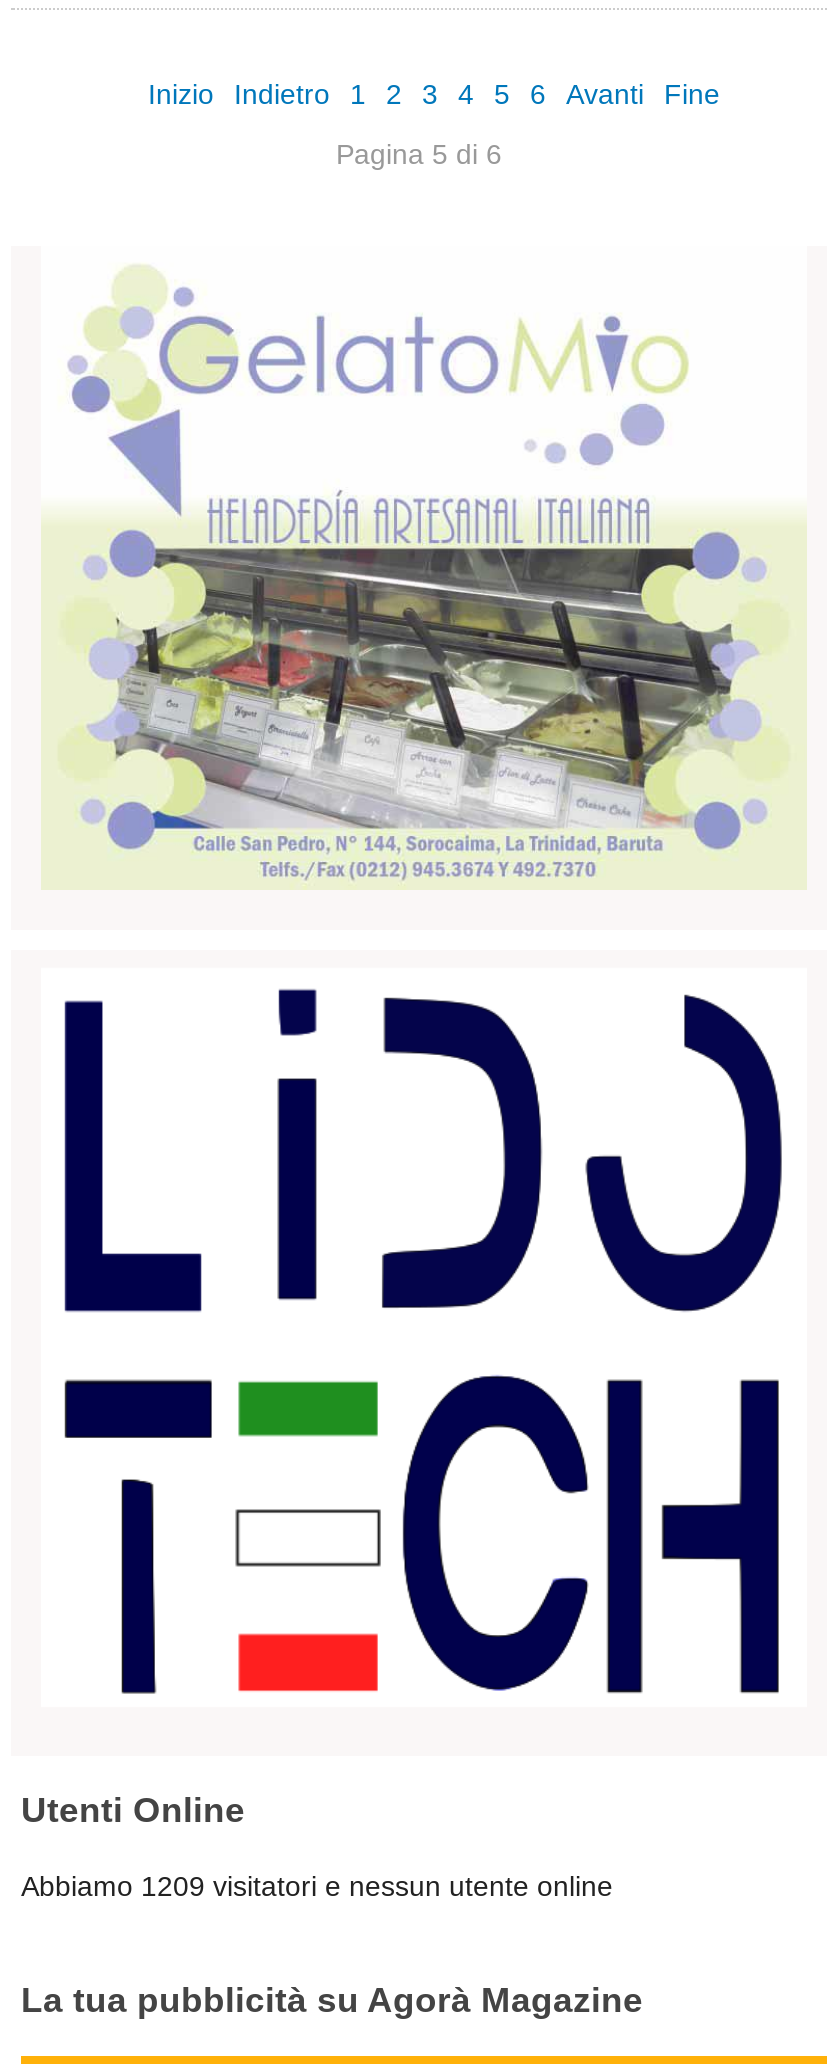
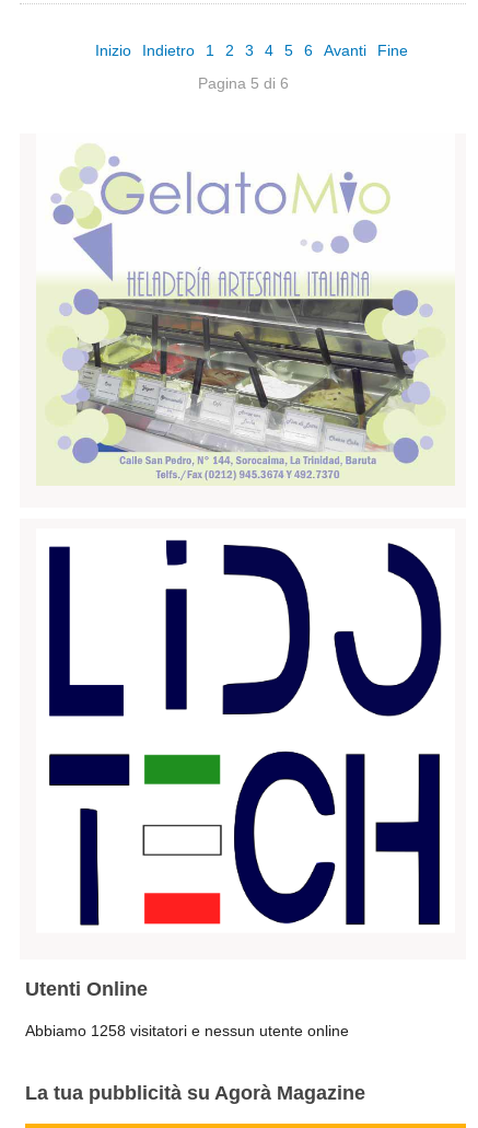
[21,1869,613,1901] Abbiamo 1209 visitatori e nessun utente online -> [25,1021,349,1039] Abbiamo 1258 visitatori e nessun utente online

